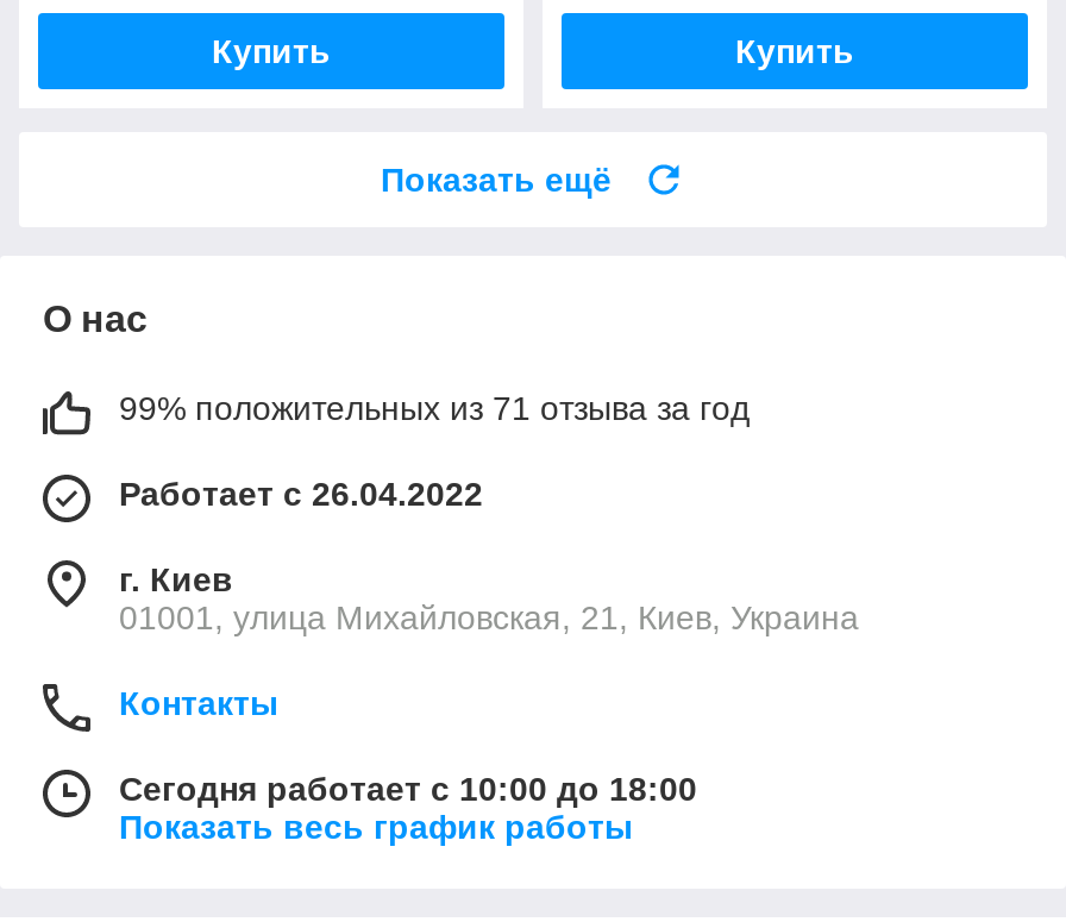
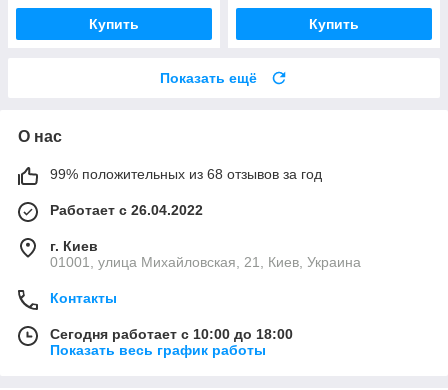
[119,389,750,427] 99% положительных из 71 отзыва за год -> [50,166,322,182] 99% положительных из 68 отзывов за год

